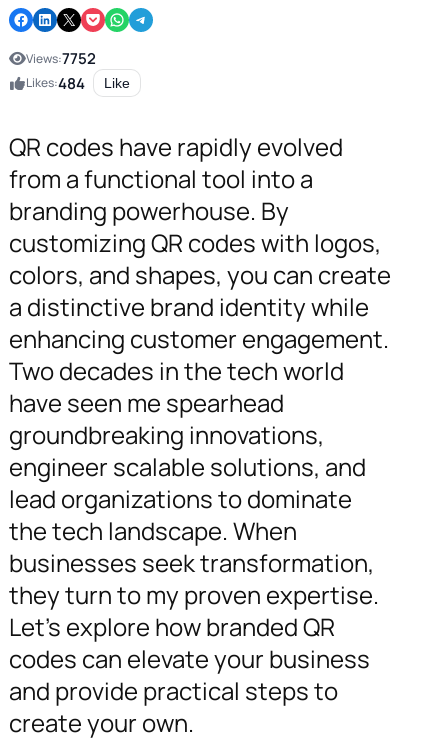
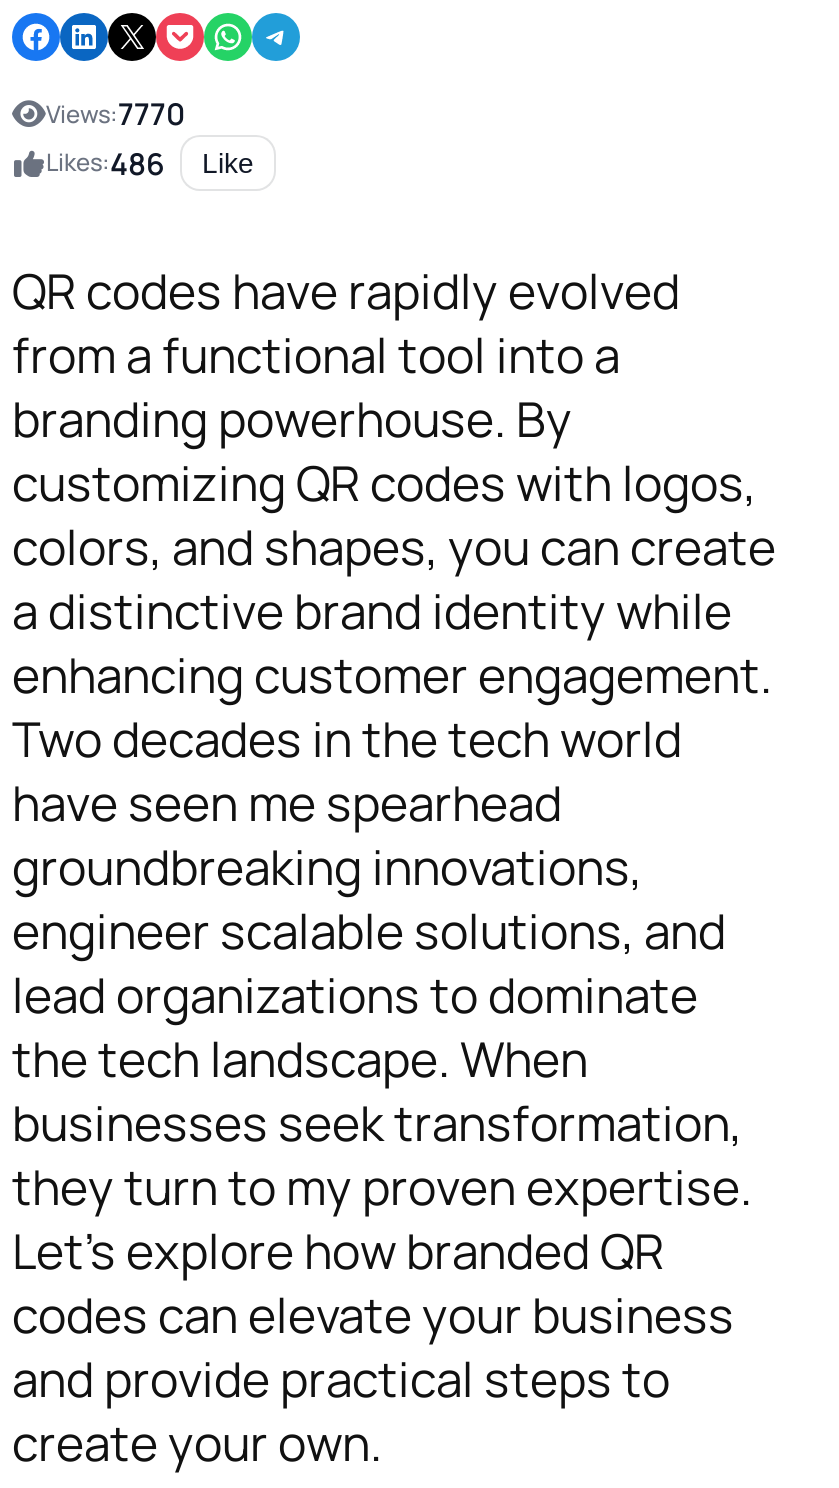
[26,48,96,69] Views:7752 -> [46,93,186,135] Views:7770
[26,73,130,94] Likes:484 Like -> [46,142,254,184] Likes:486 Like

